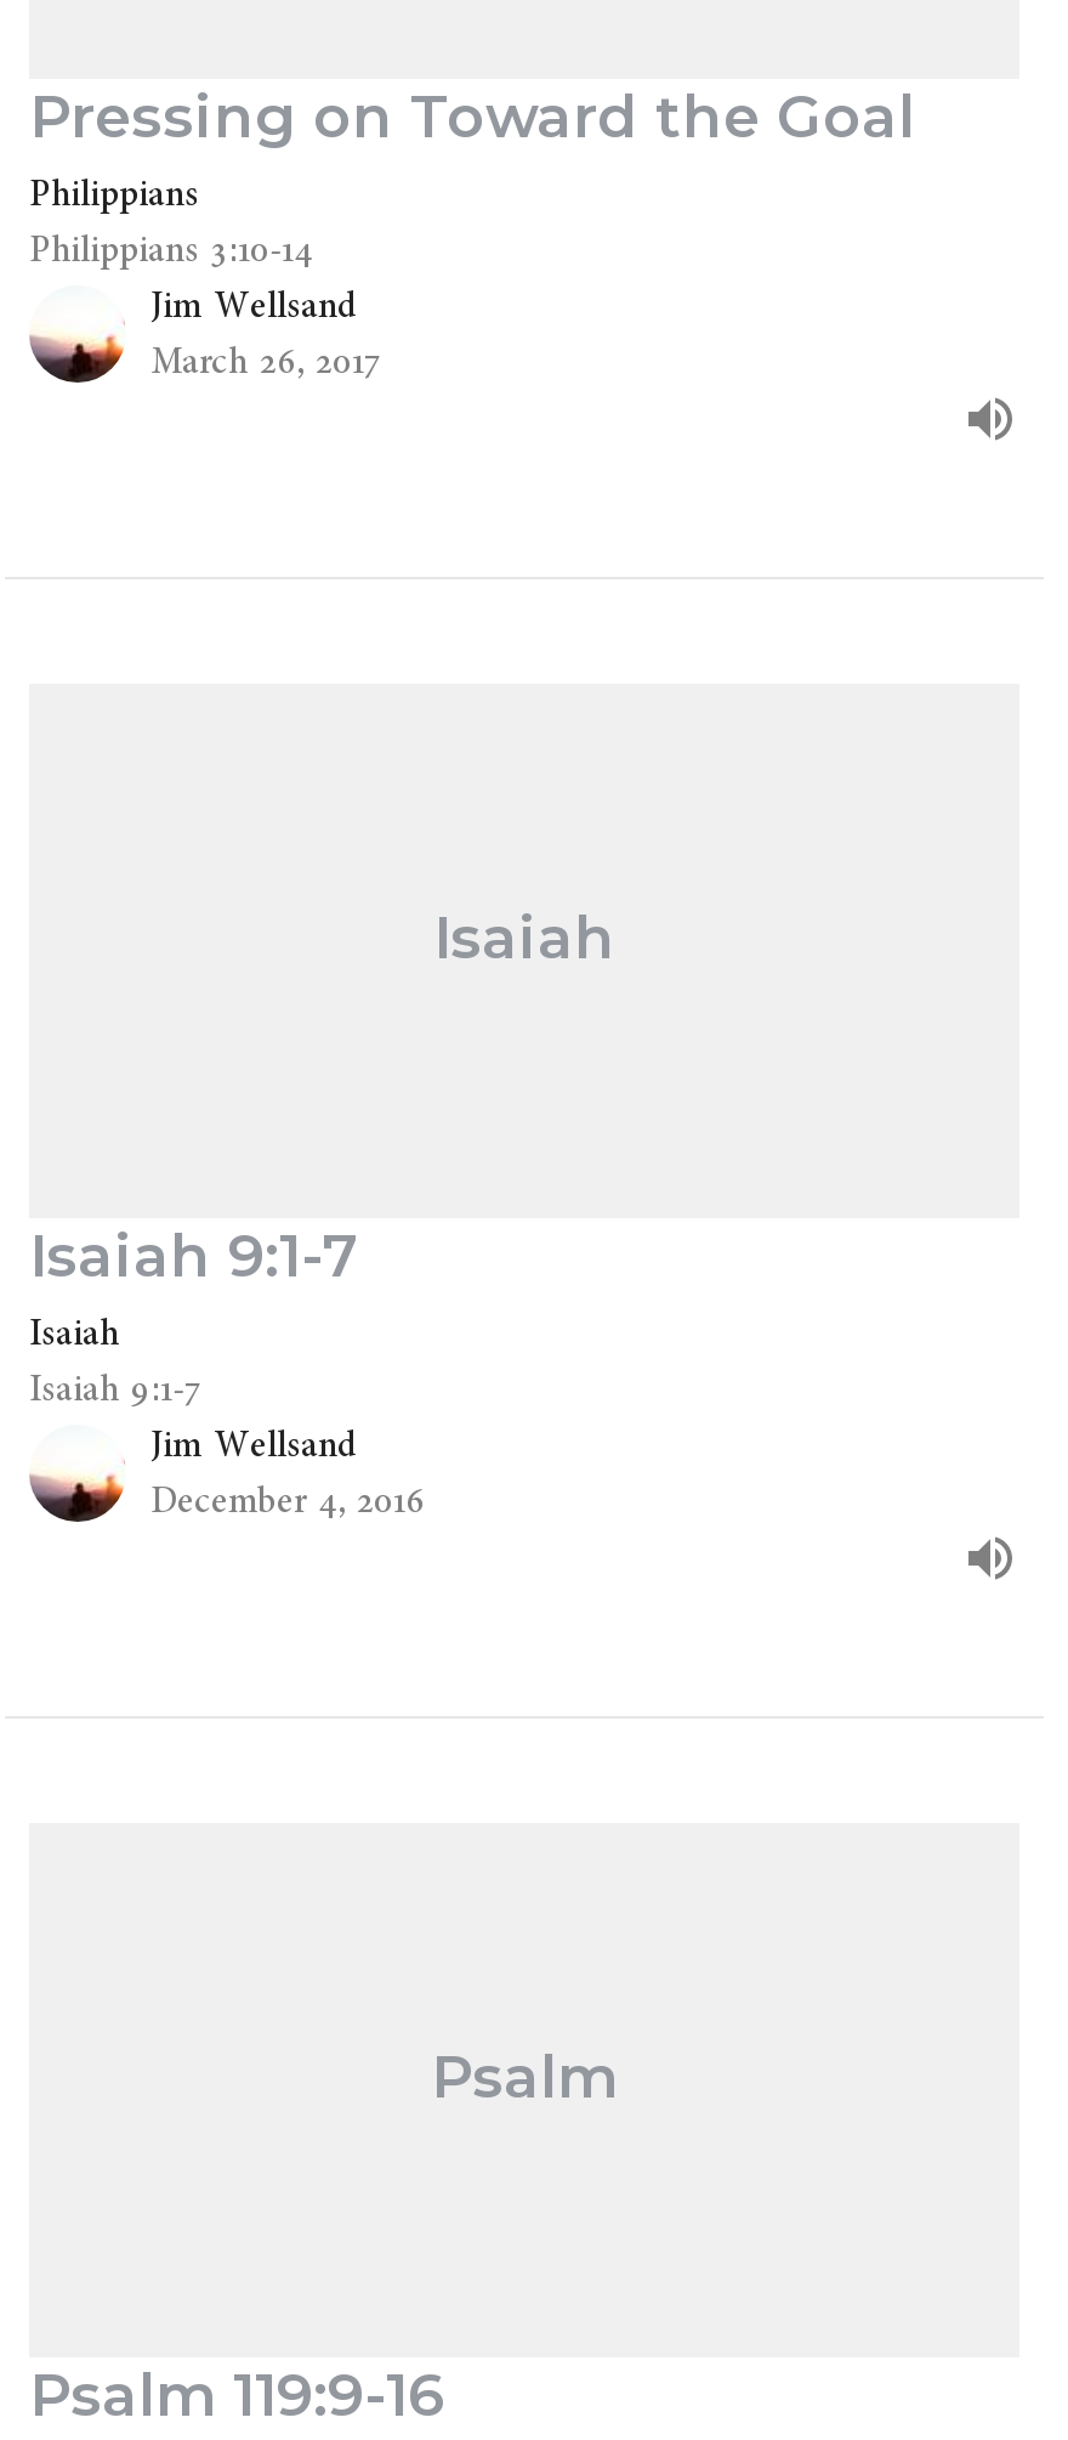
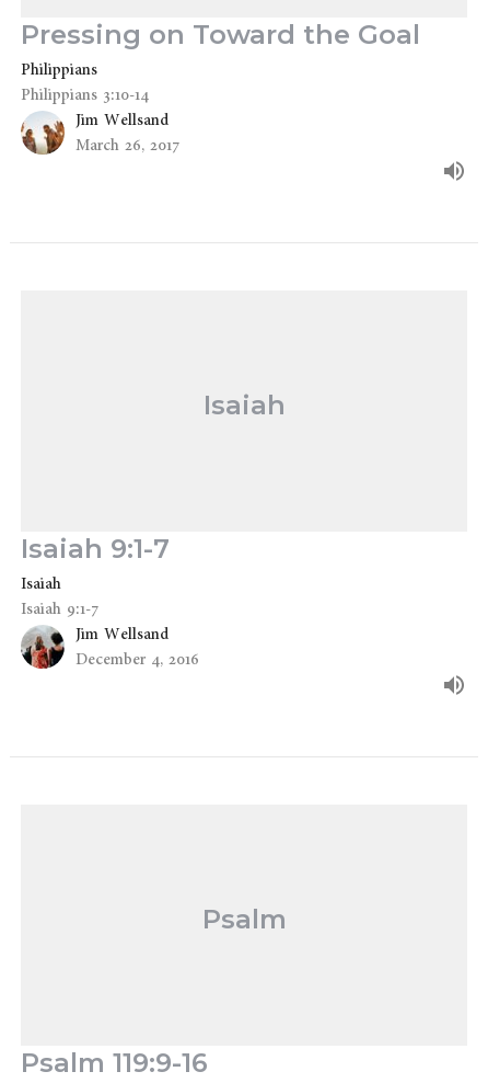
[27,288,126,385] [image] -> [20,111,66,156] [image]
[29,1427,126,1524] [image] -> [20,625,66,670] [image]

